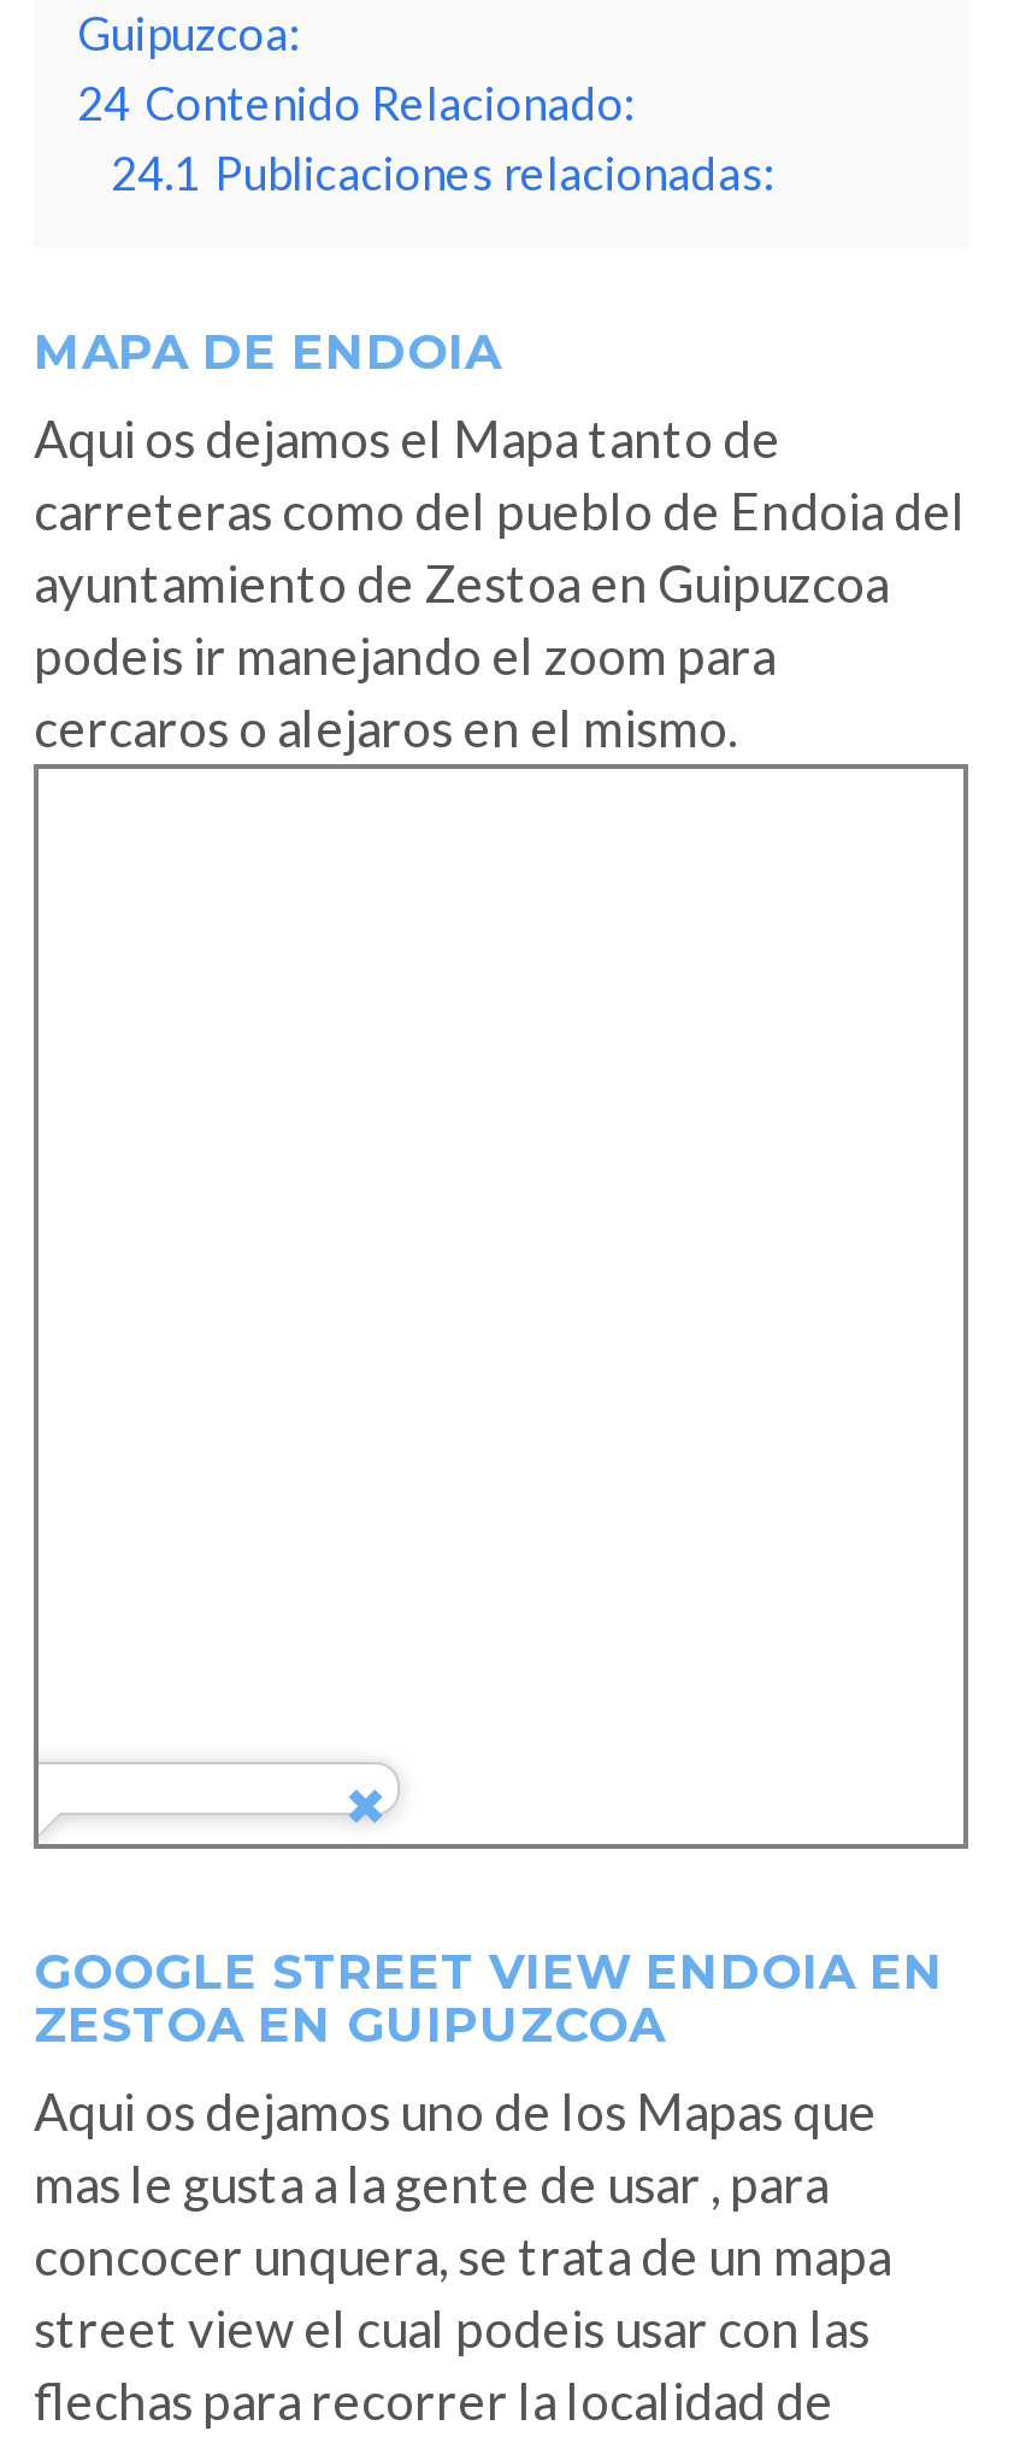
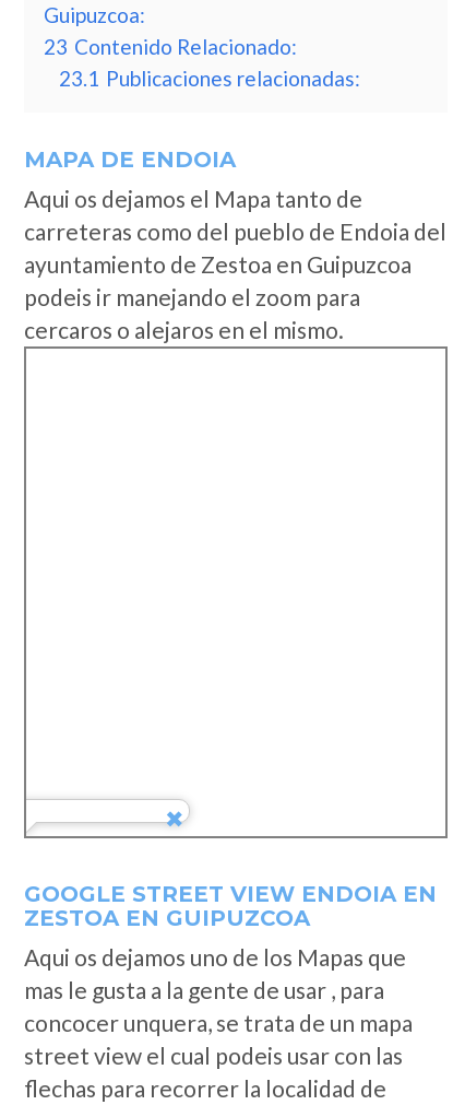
[77,75,636,130] 24 Contenido Relacionado: -> [44,34,297,59] 23 Contenido Relacionado:
[111,145,776,200] 24.1 Publicaciones relacionadas: -> [59,66,360,91] 23.1 Publicaciones relacionadas:

